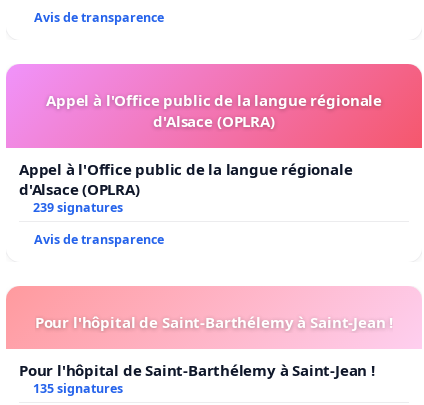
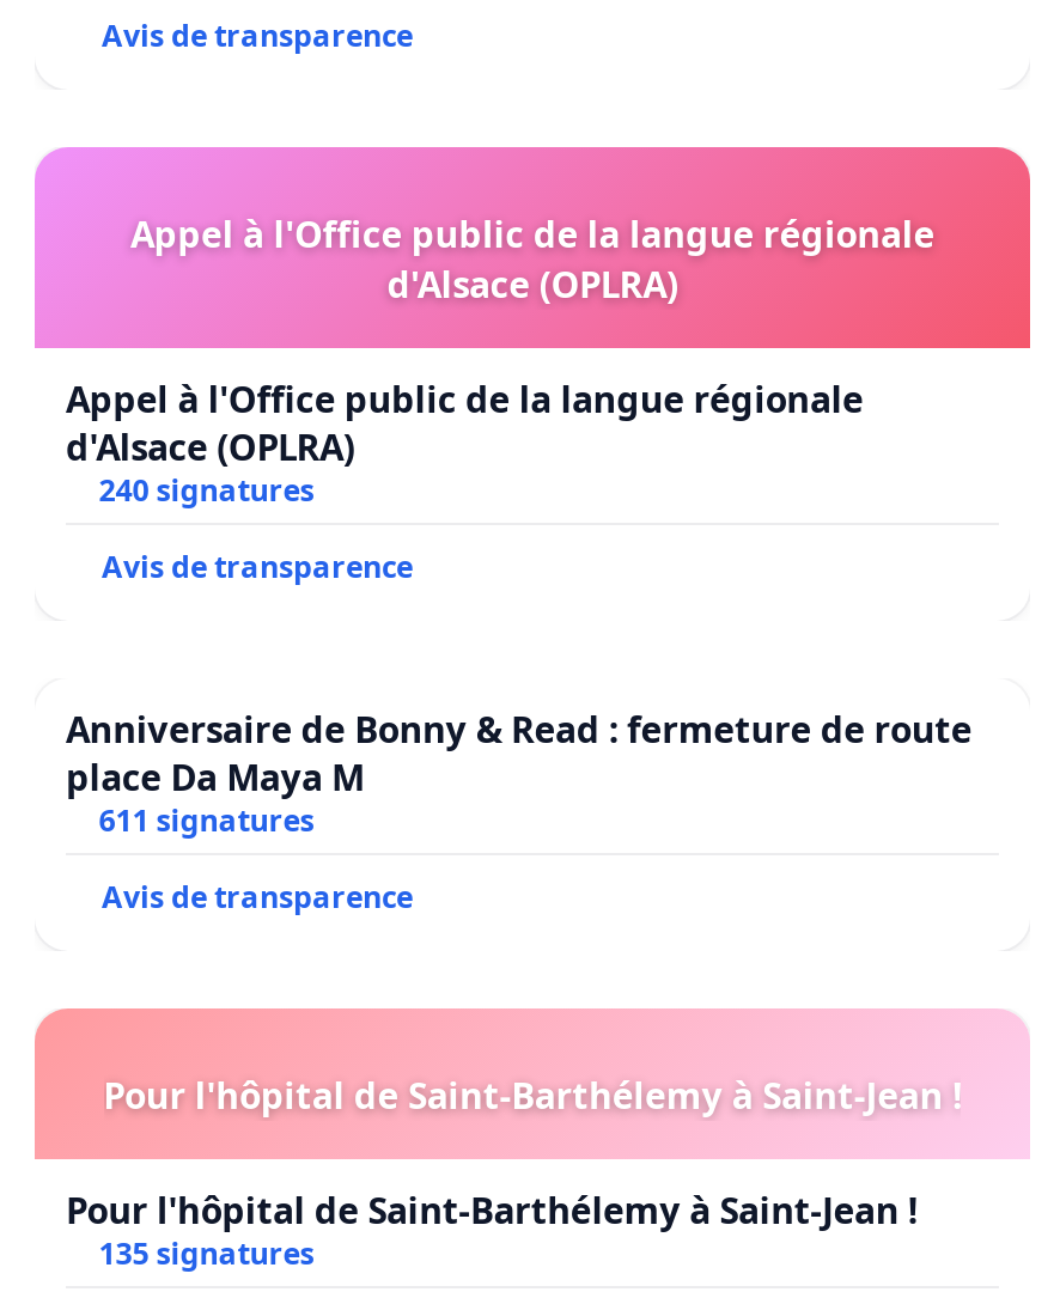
[33,199,123,216] 239 signatures -> [66,470,972,841] 240 signatures | Avis de transparence | Anniversaire de Bonny & Read : fermeture de route | place Da Maya M | 611 signatures

